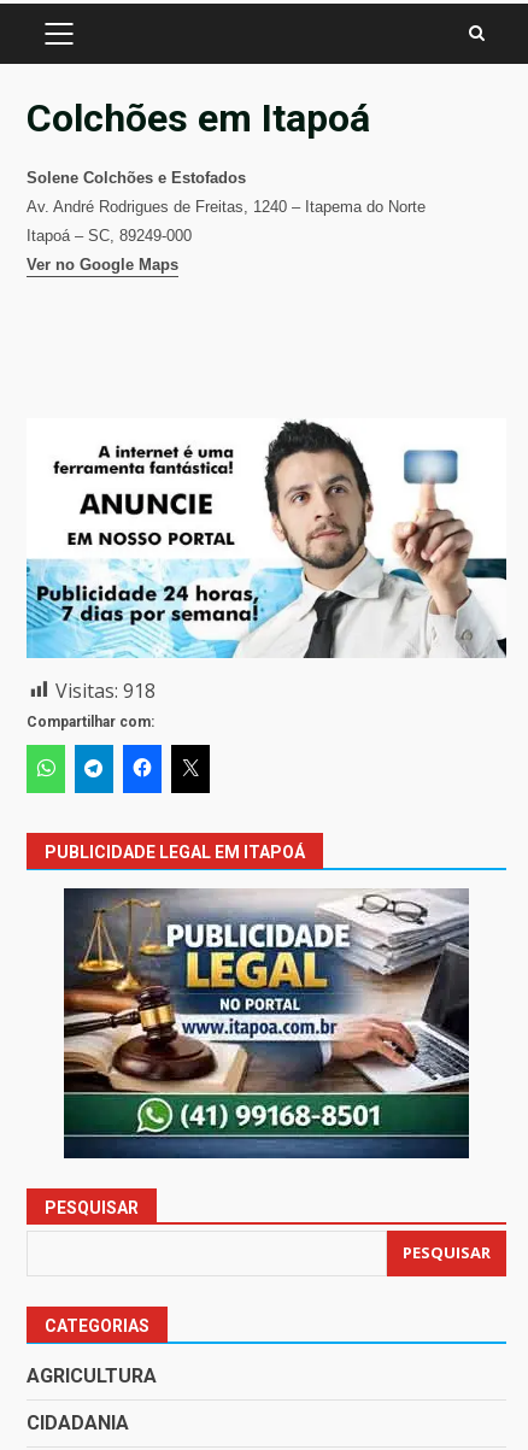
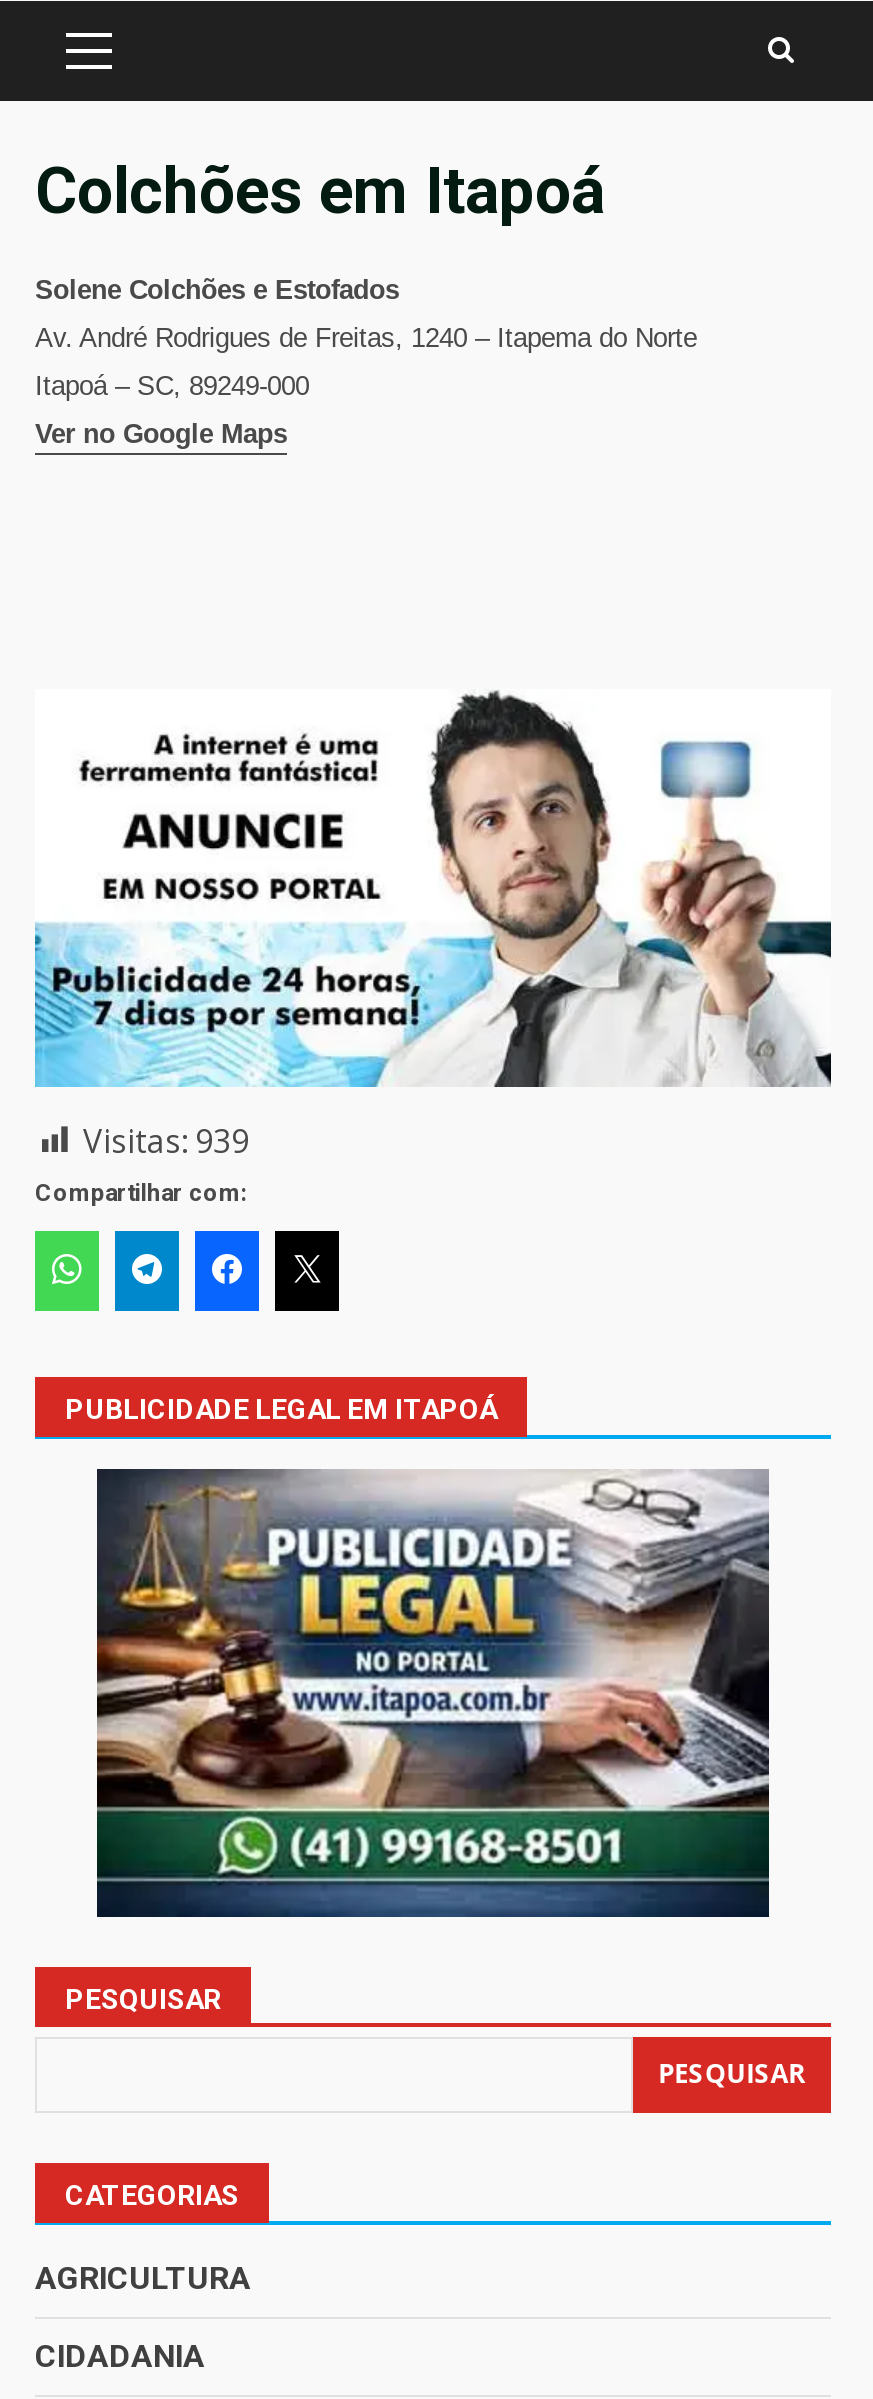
[55,677,156,704] Visitas: 918 -> [83,1119,249,1163] Visitas: 939

